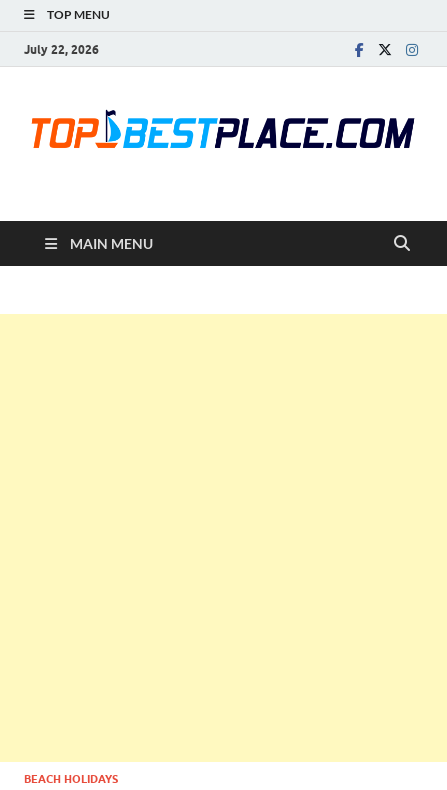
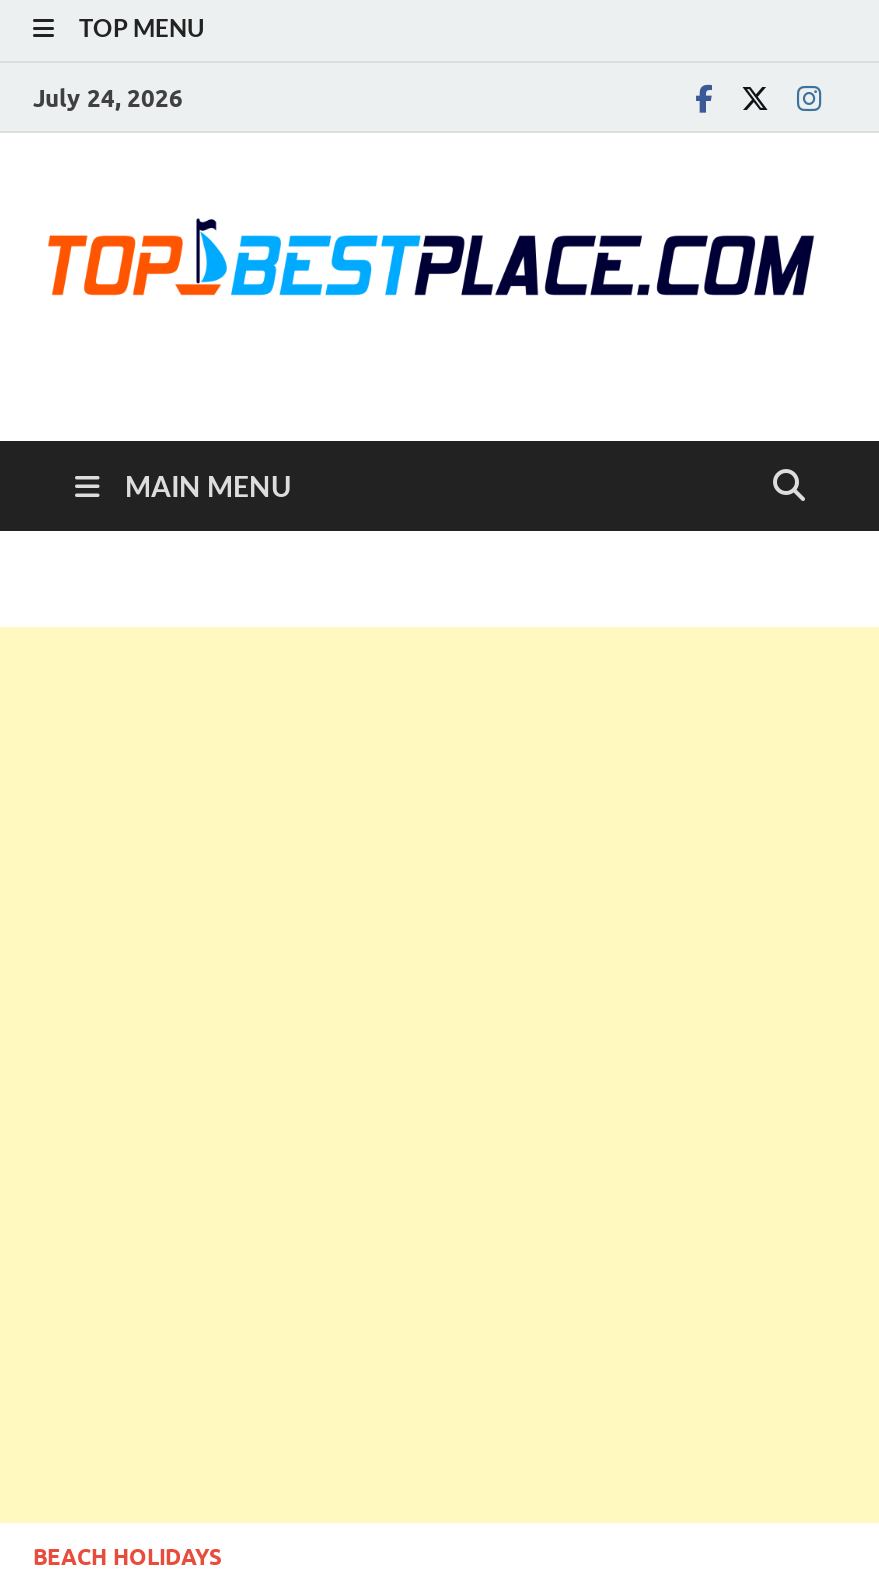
[24,41,99,56] July 22, 2026 -> [33,82,183,112] July 24, 2026

